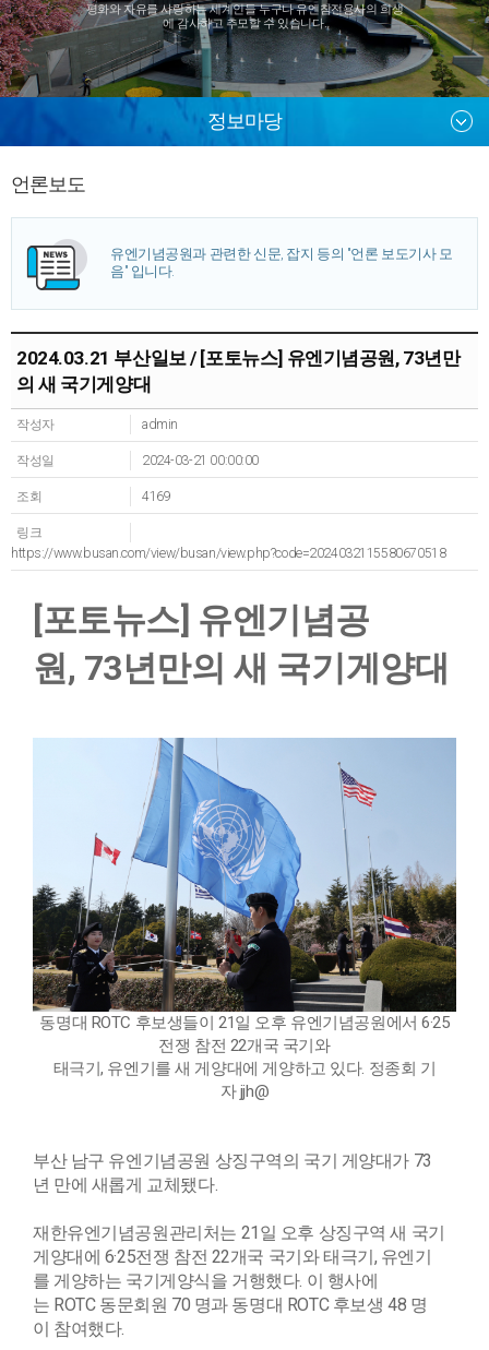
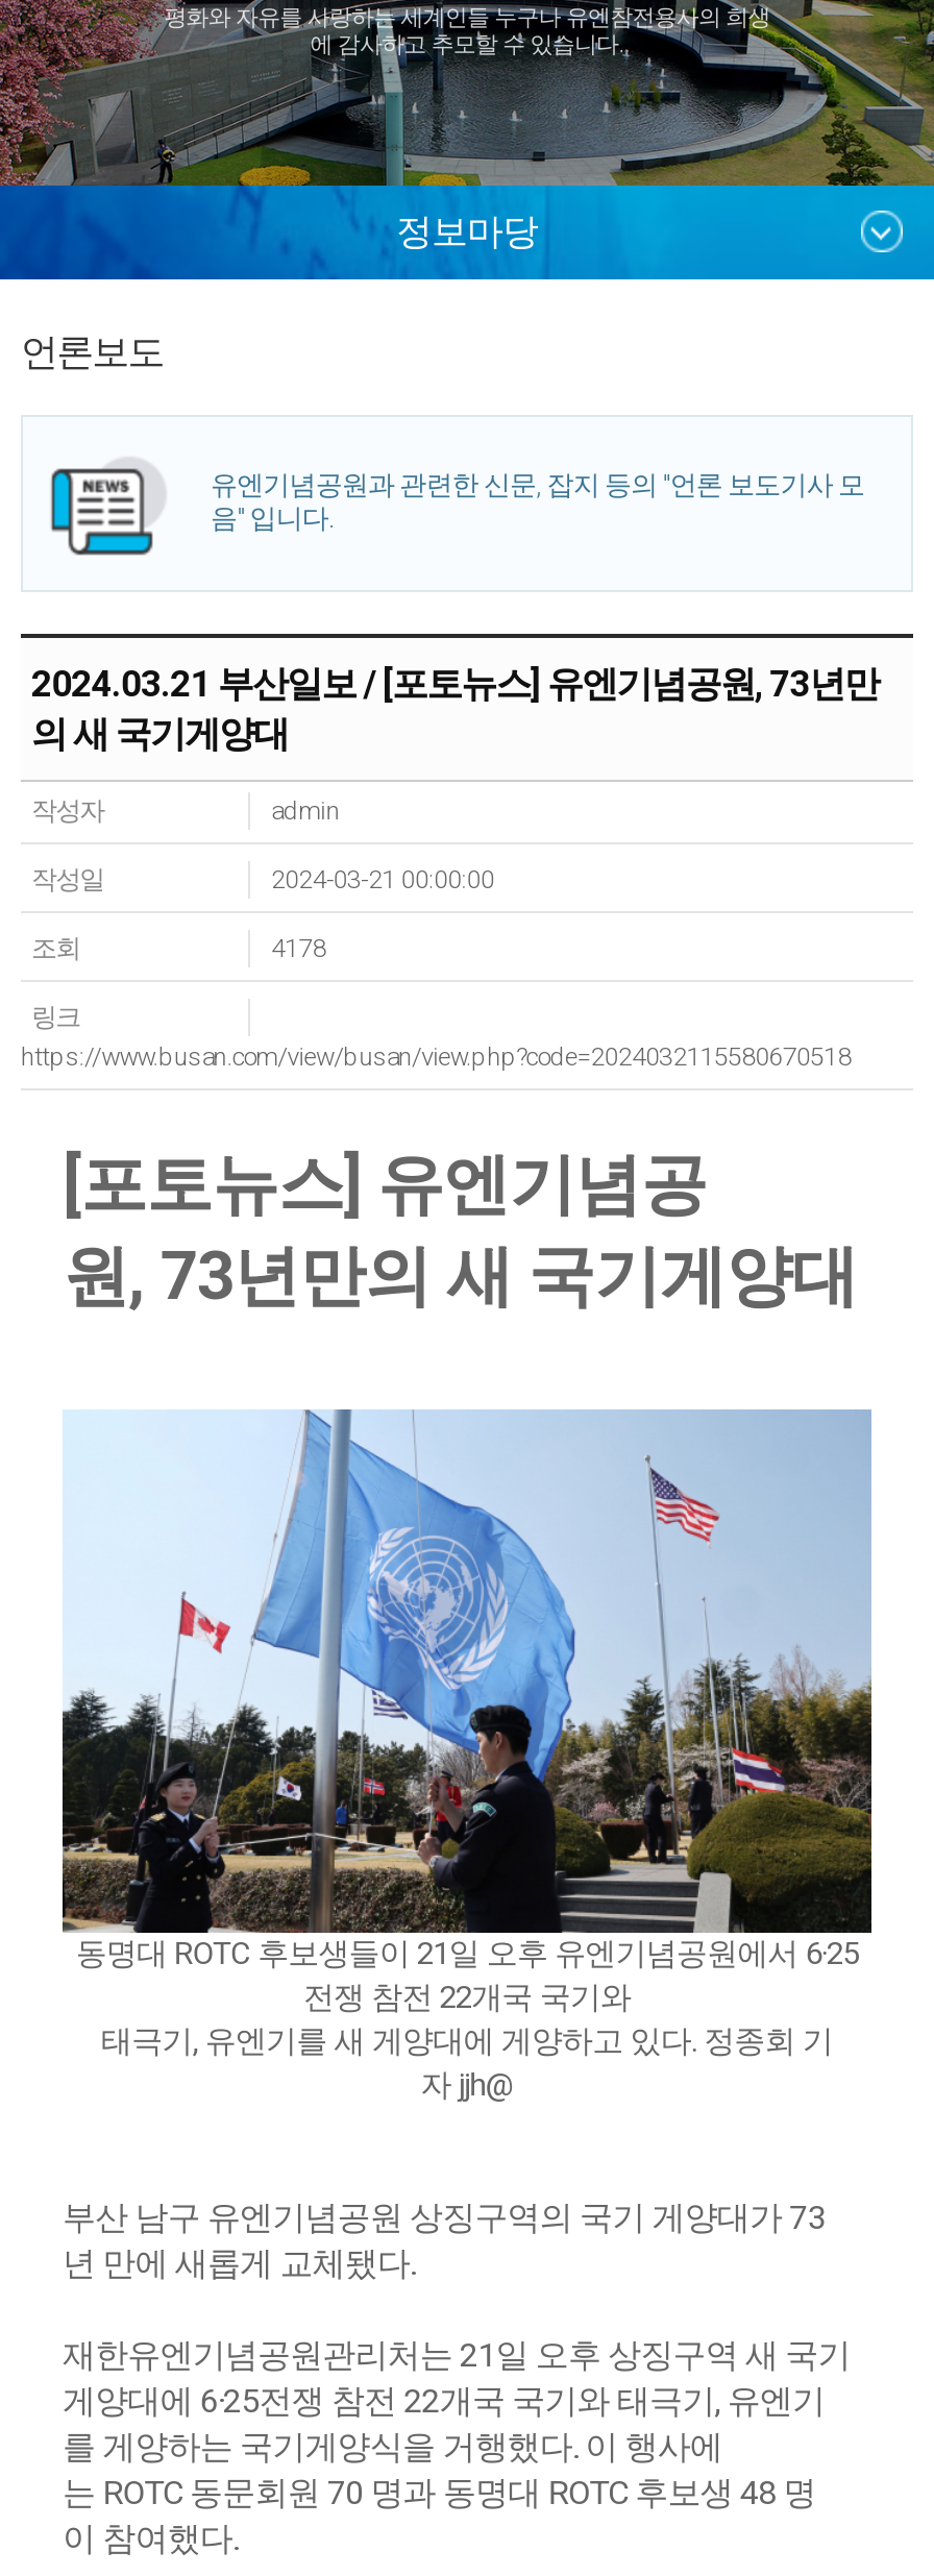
[142,489,171,504] 4169 -> [271,934,326,963] 4178

